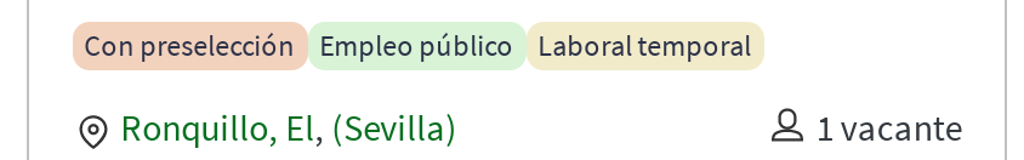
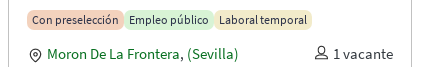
[120,104,458,150] Ronquillo, El, (Sevilla) -> [47,44,239,63] Moron De La Frontera, (Sevilla)

